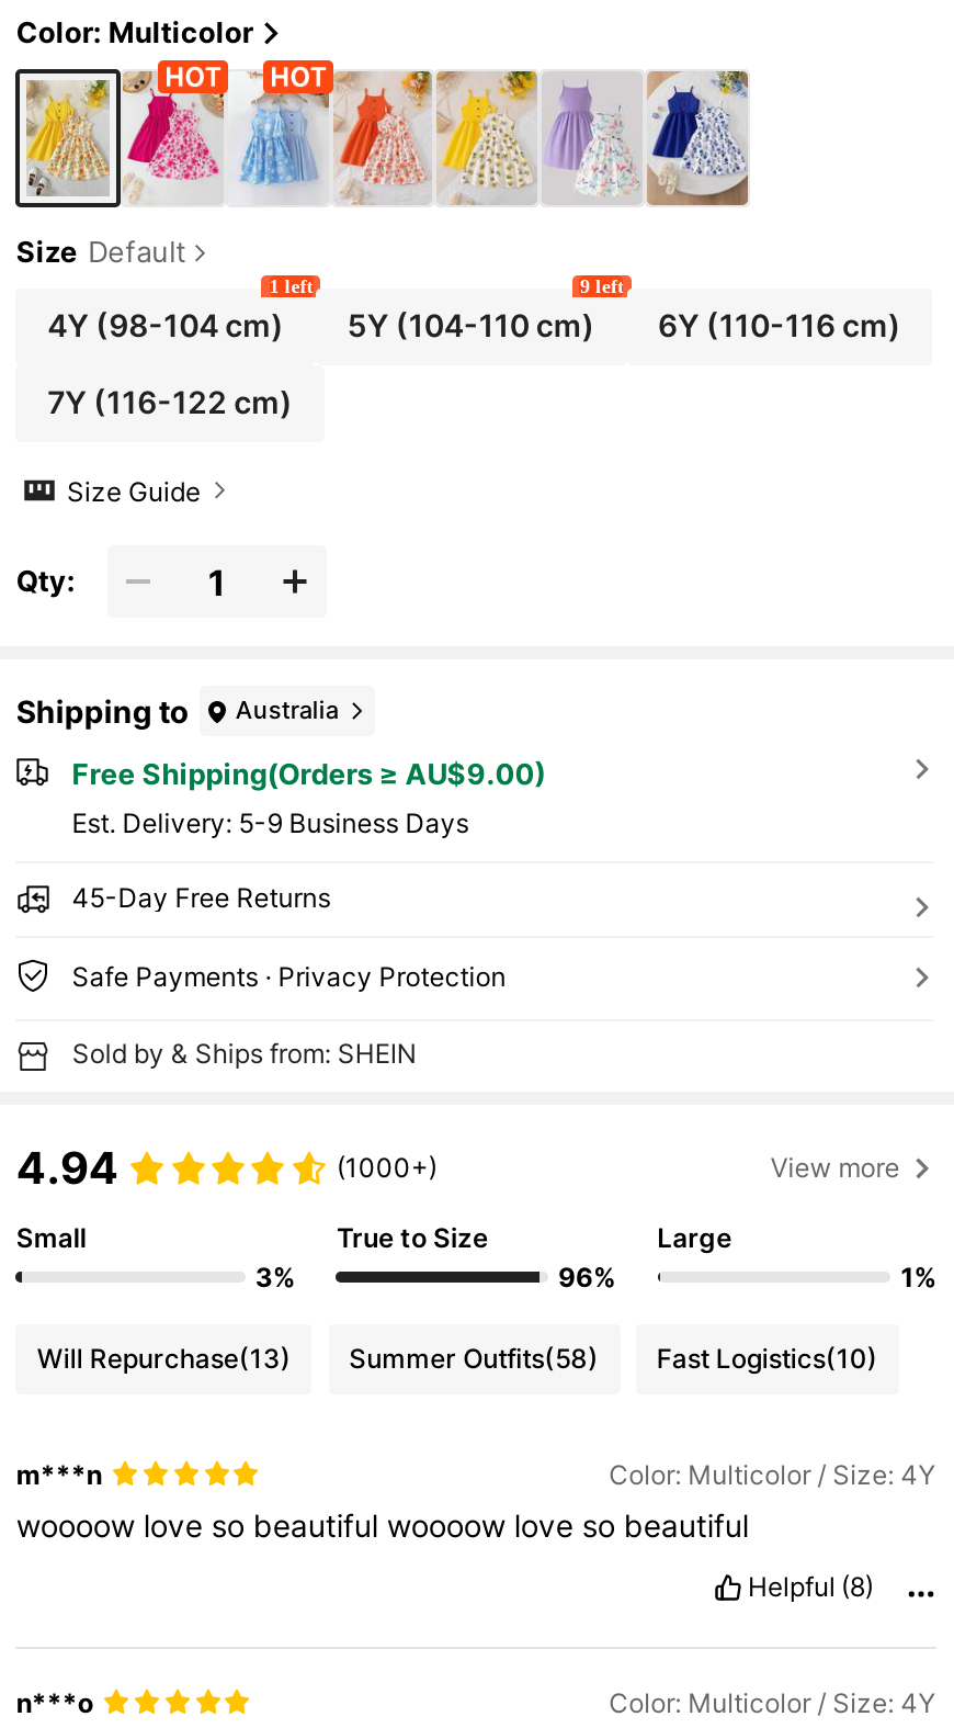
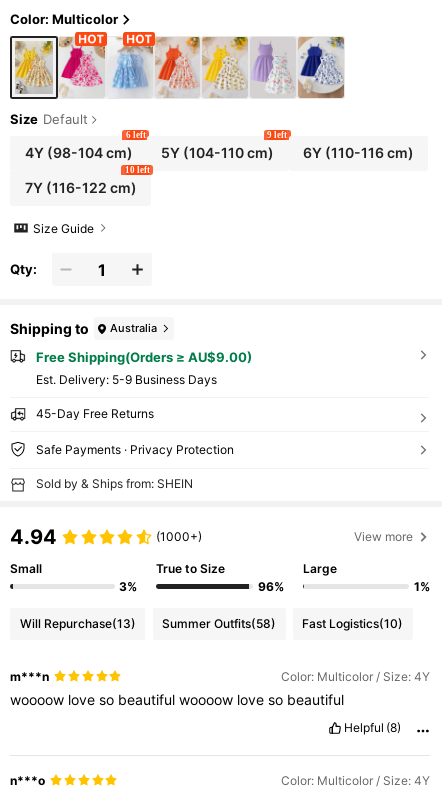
[269,275,313,297] 1 left -> [126,130,146,140] 6 left
none -> [125,165,150,175] 10 left

